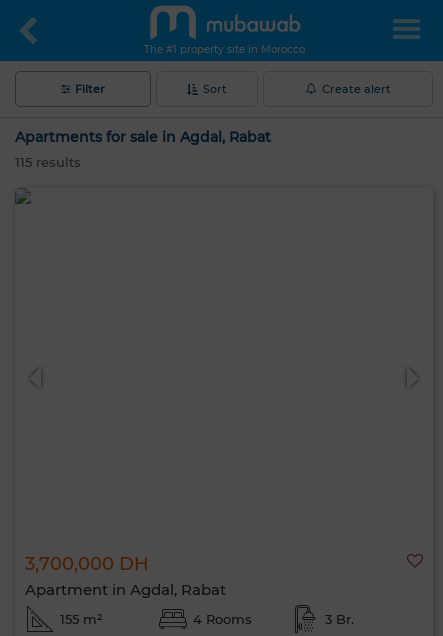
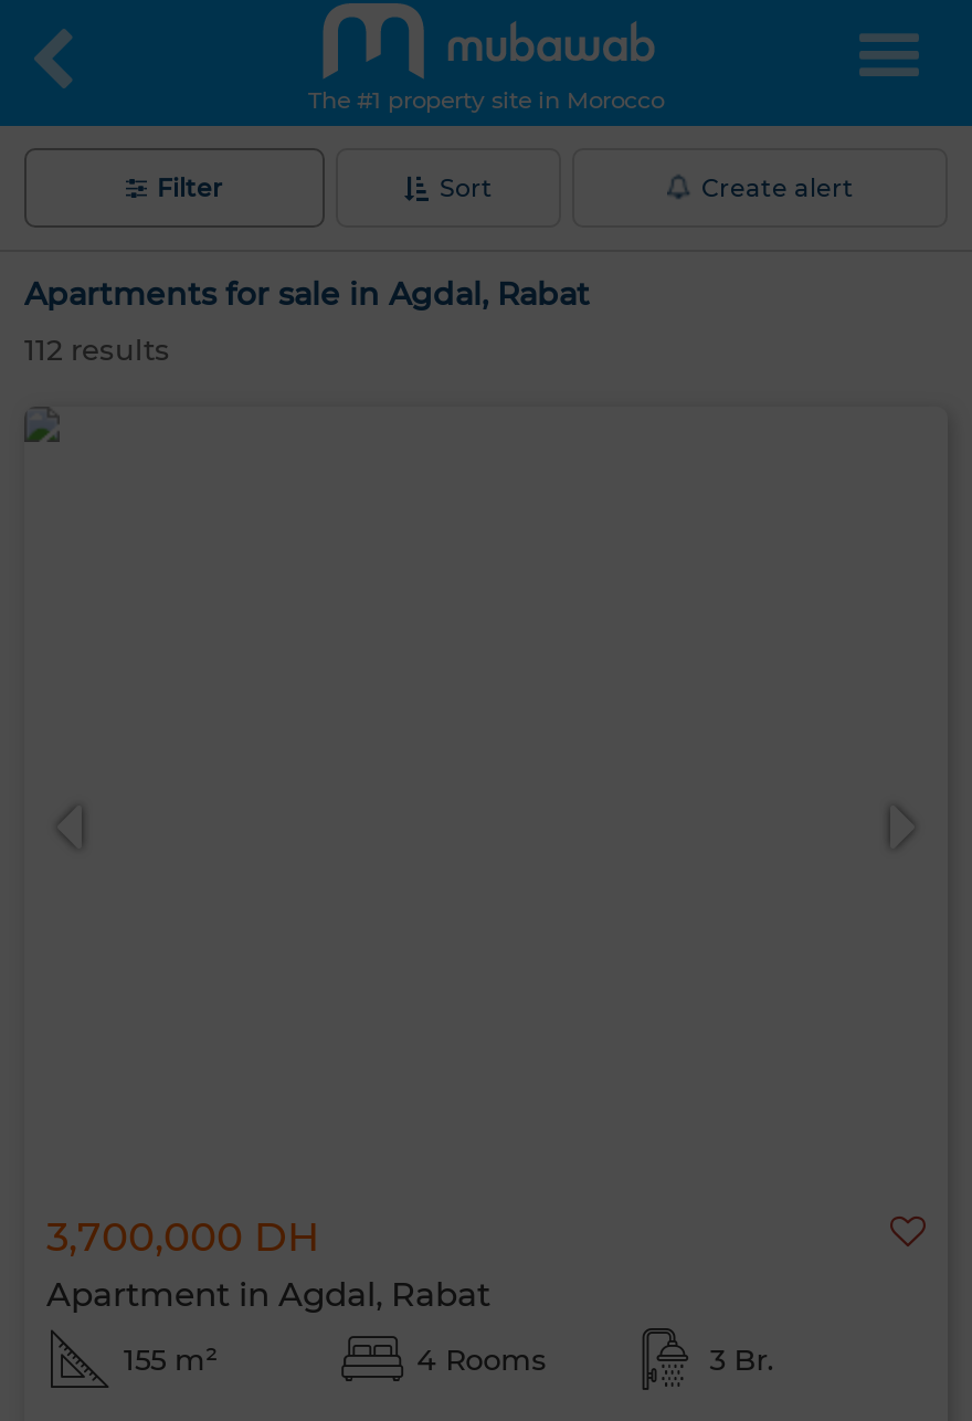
[15,154,81,170] 115 results -> [24,331,170,367] 112 results

